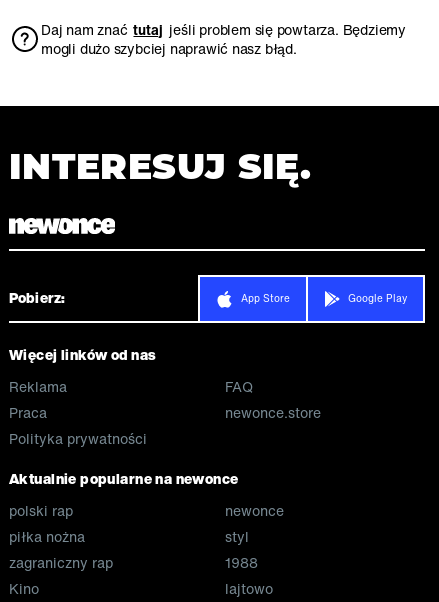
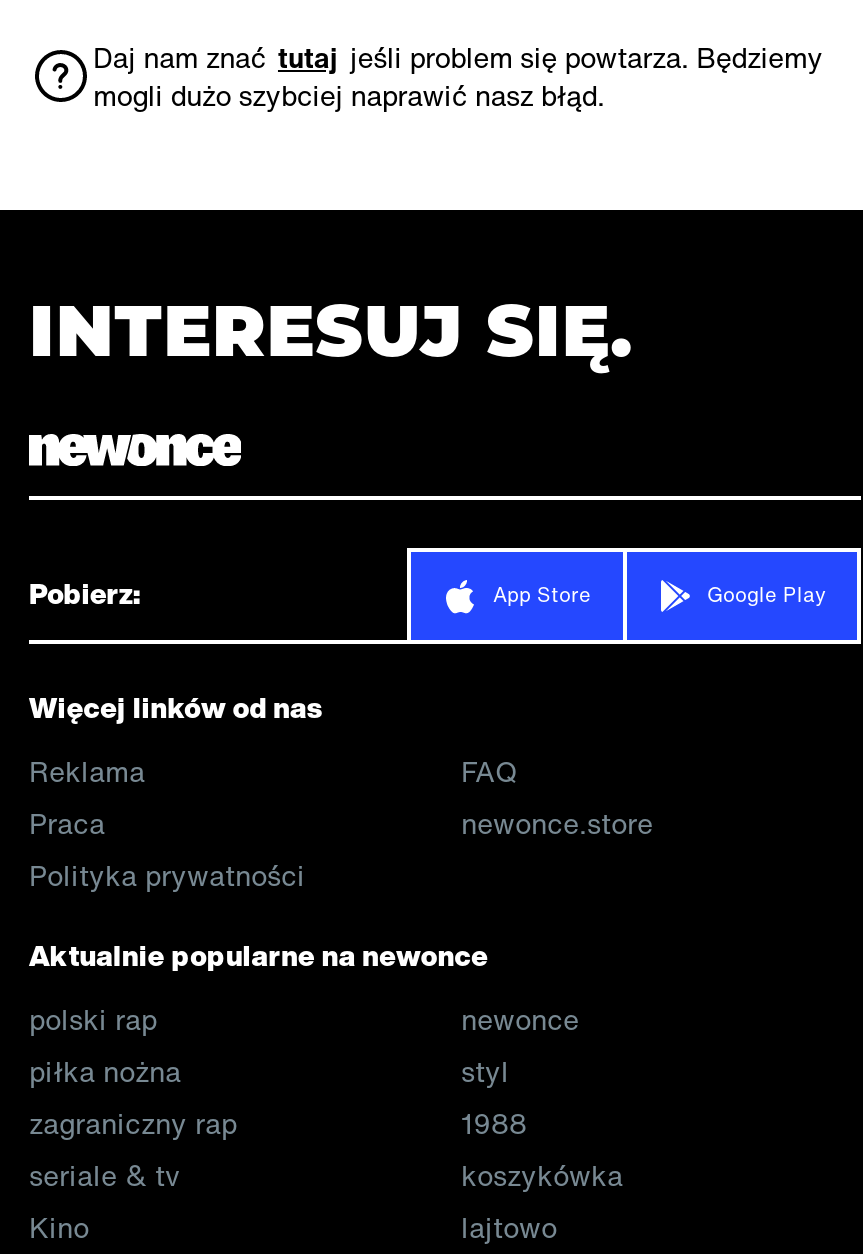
none -> [29,1154,179,1196] seriale & tv
none -> [461,1154,623,1196] koszykówka

